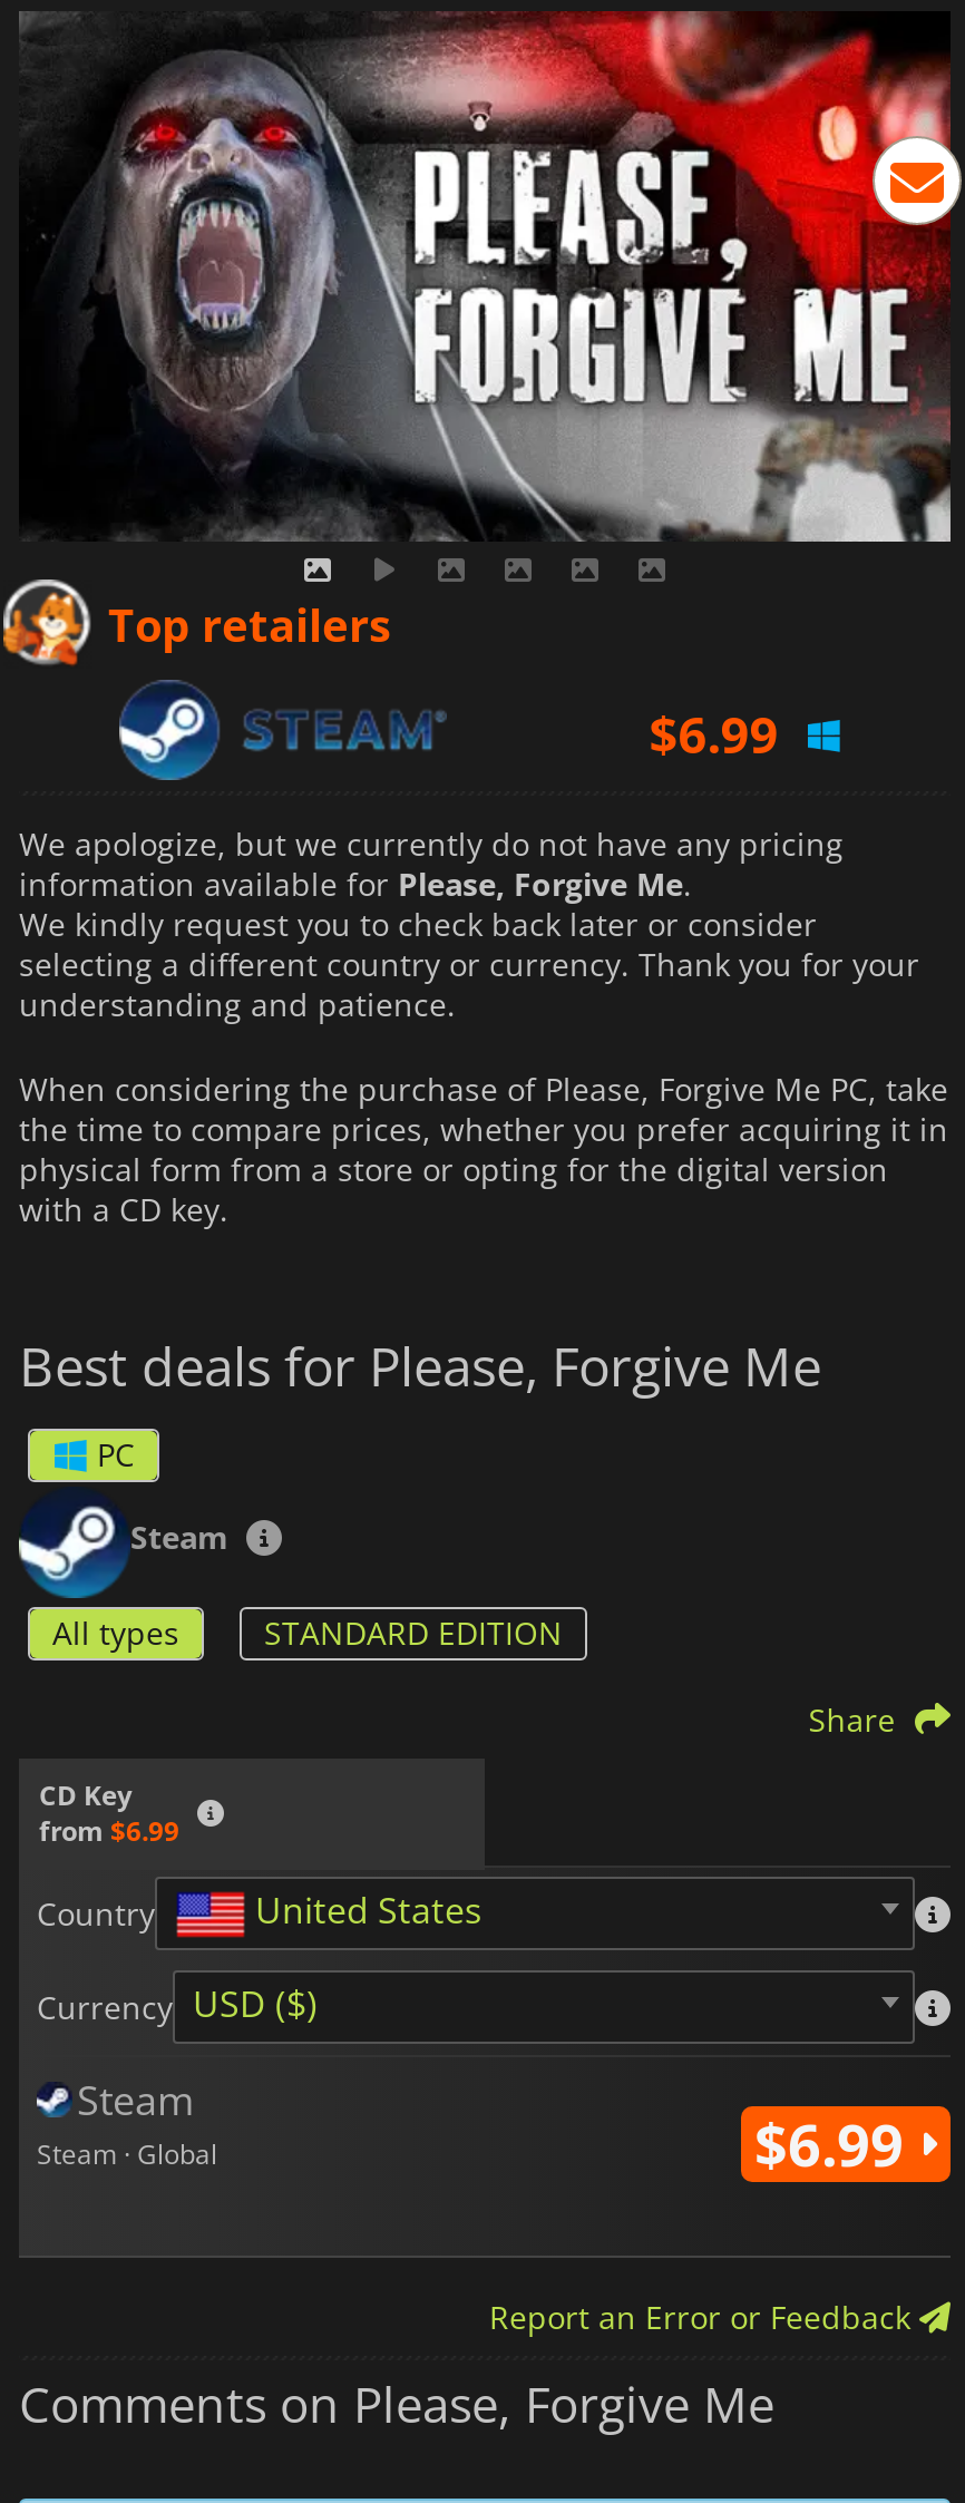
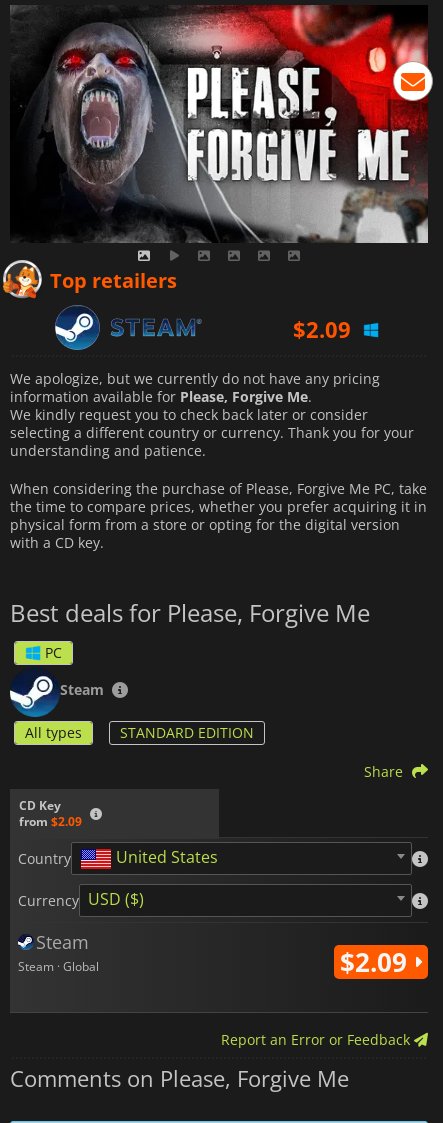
[649,699,805,768] $6.99 -> [293,314,363,345] $2.09
[39,1811,179,1849] from $6.99 -> [19,813,82,830] from $2.09
[754,2103,919,2183] $6.99 -> [340,944,414,980] $2.09

